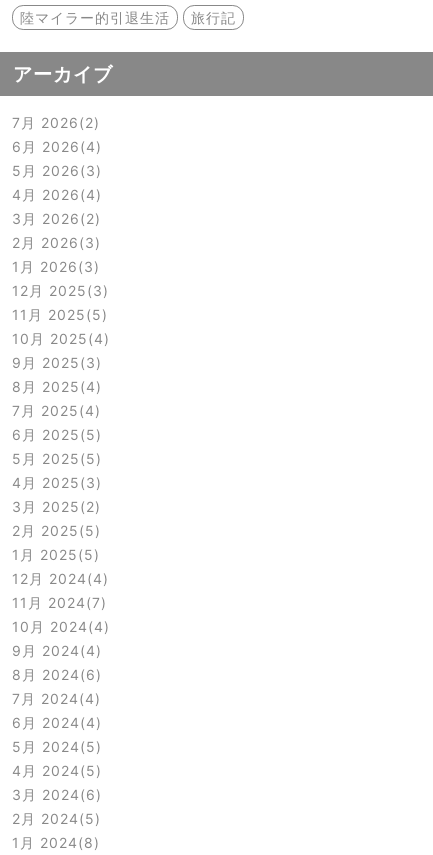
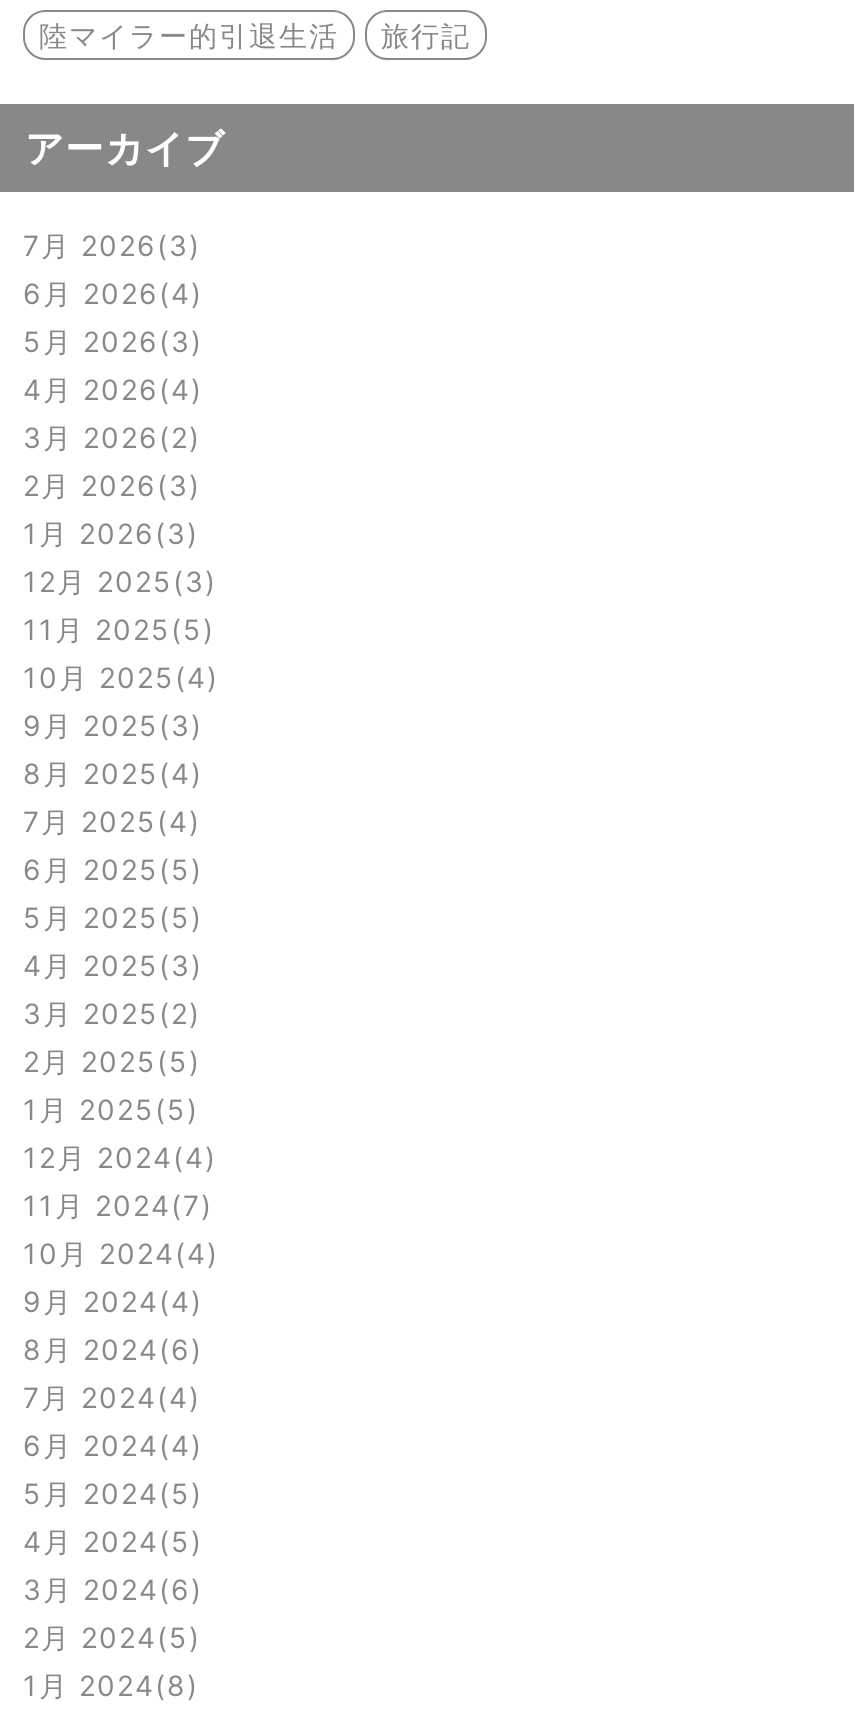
[12,114,94,131] 7月 2026 2 -> [23,227,189,261] 7月 2026 3

